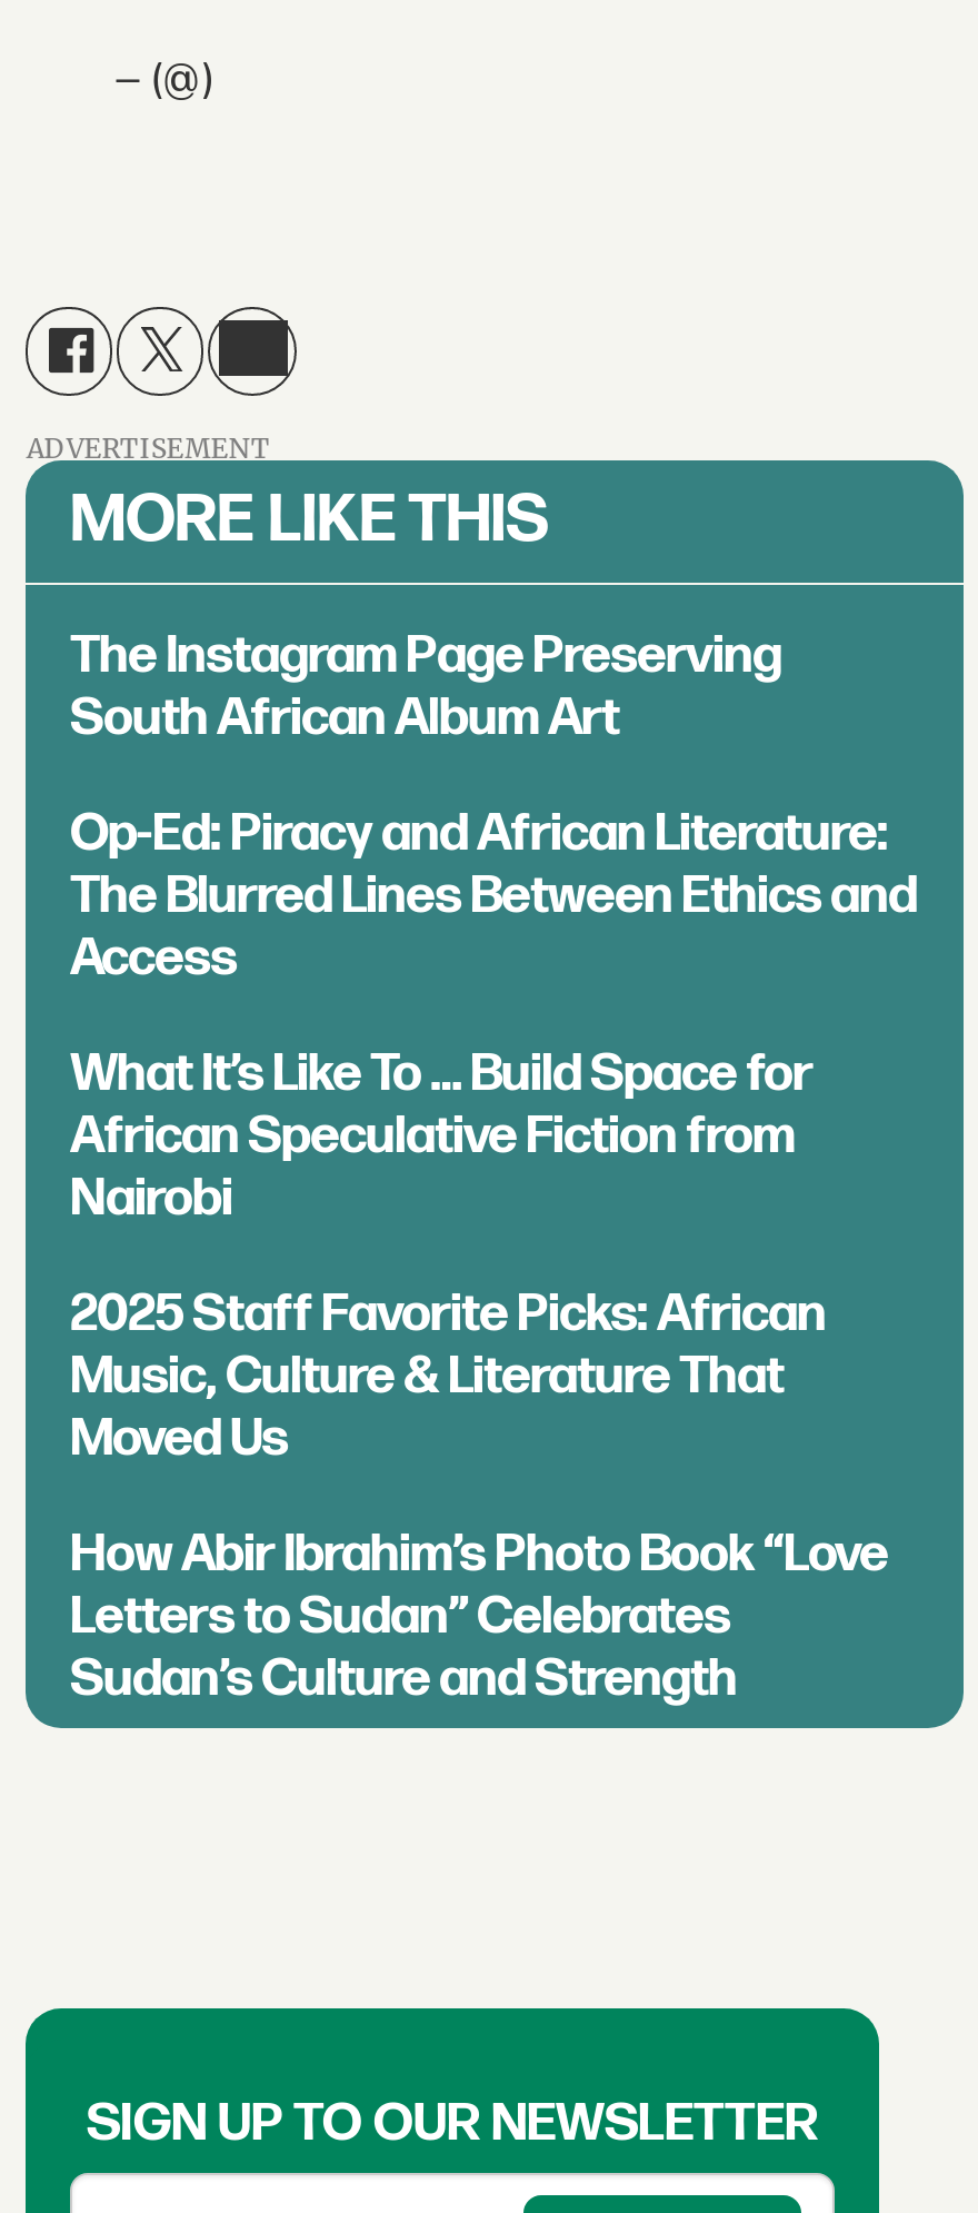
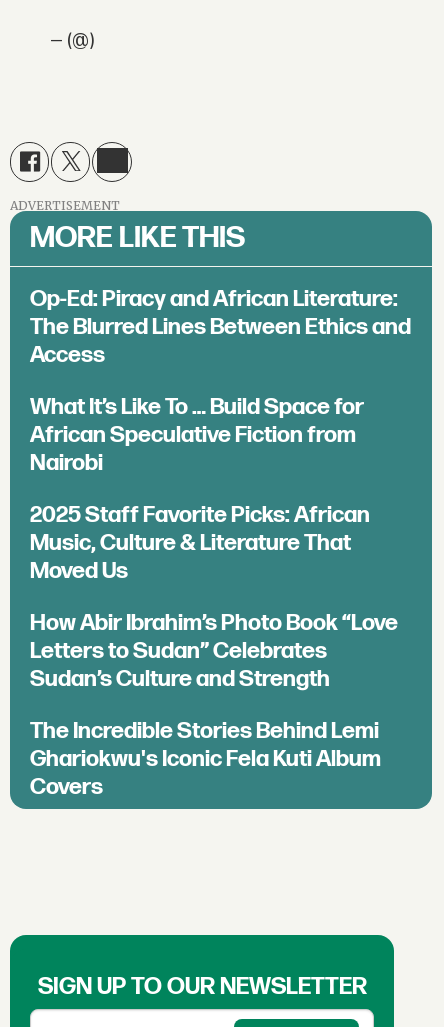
[70,626,782,750] The Instagram Page Preserving | South African Album Art -> none
moved [70,803,917,1710] -> [30,285,411,693]: Op-Ed: Piracy and African Literature: | The Blurred Lines Between Ethics and | Access | ... | Letters to Sudan” Celebrates | Sudan’s Culture and Strength
none -> [30,717,381,801] The Incredible Stories Behind Lemi | Ghariokwu's Iconic Fela Kuti Album | Covers

